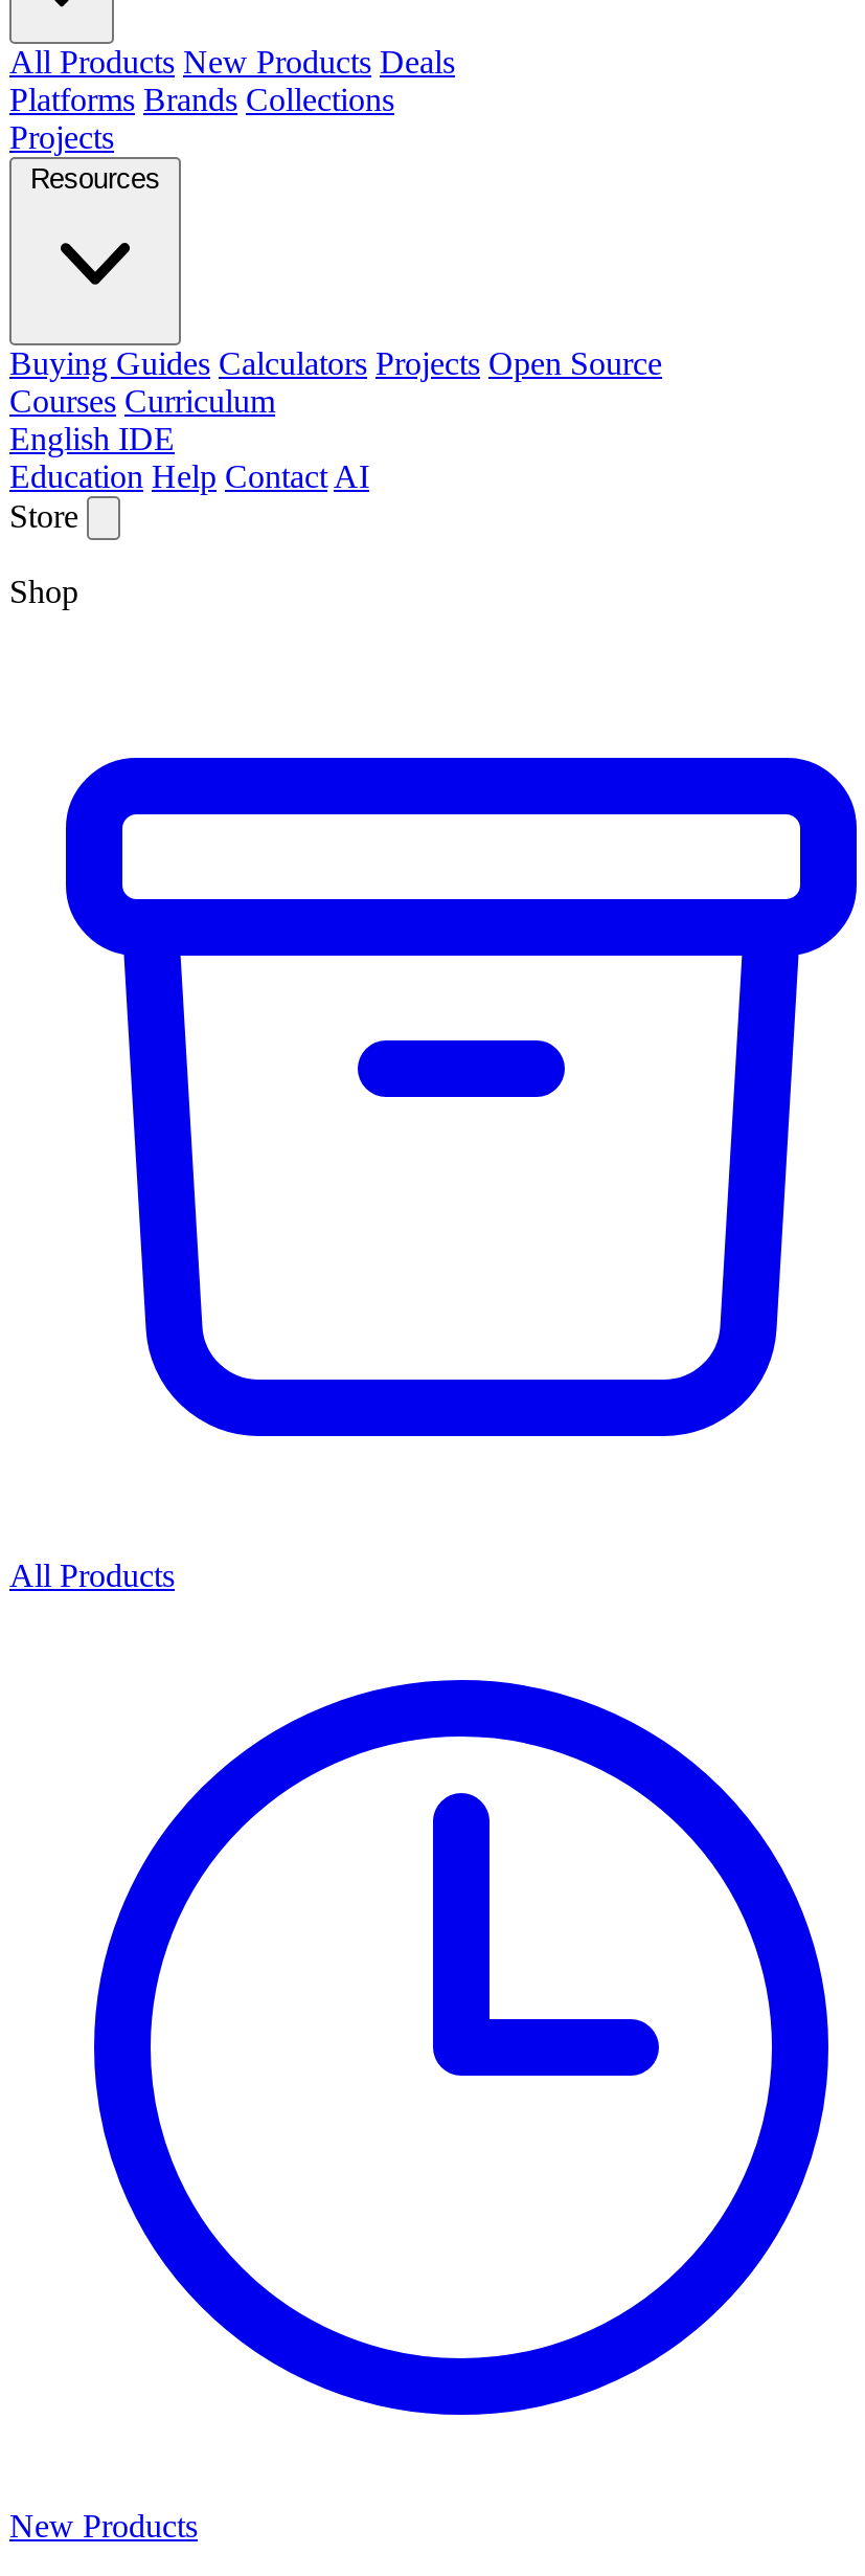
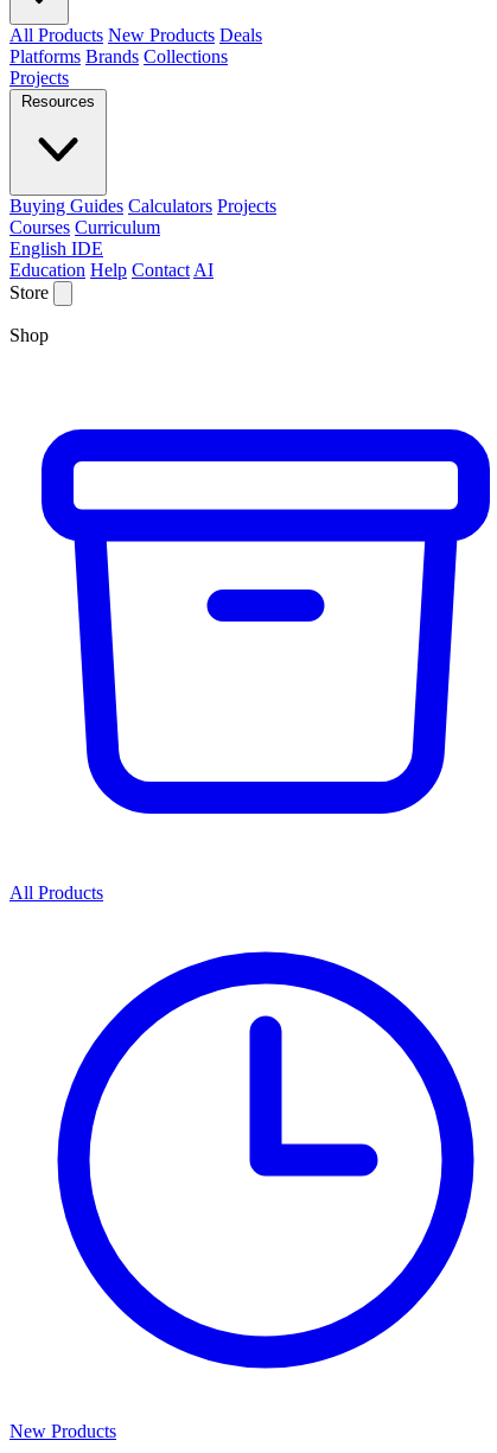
[9,345,662,381] Buying Guides Calculators Projects Open Source -> [9,196,276,216] Buying Guides Calculators Projects

